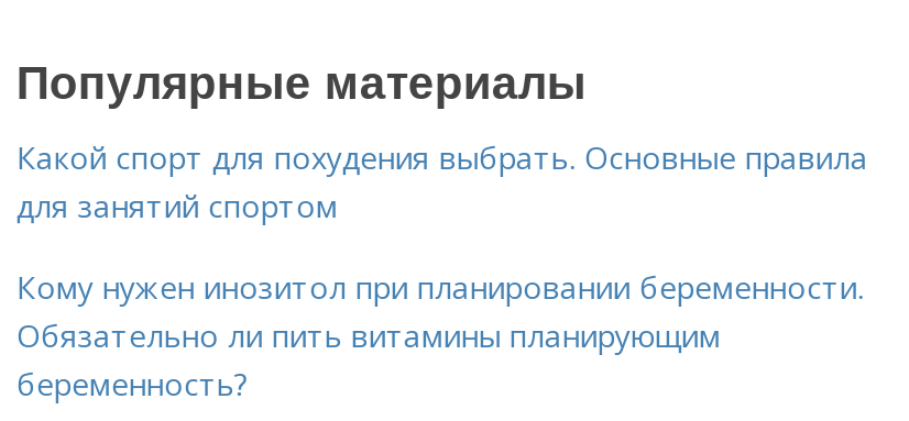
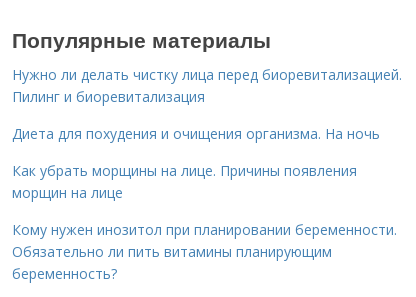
[16,136,868,226] Какой спорт для похудения выбрать. Основные правила | для занятий спортом -> [12,65,402,202] Нужно ли делать чистку лица перед биоревитализацией. | Пилинг и биоревитализация | Диета для похудения и очищения организма. На ночь | Как убрать морщины на лице. Причины появления | морщин на лице

